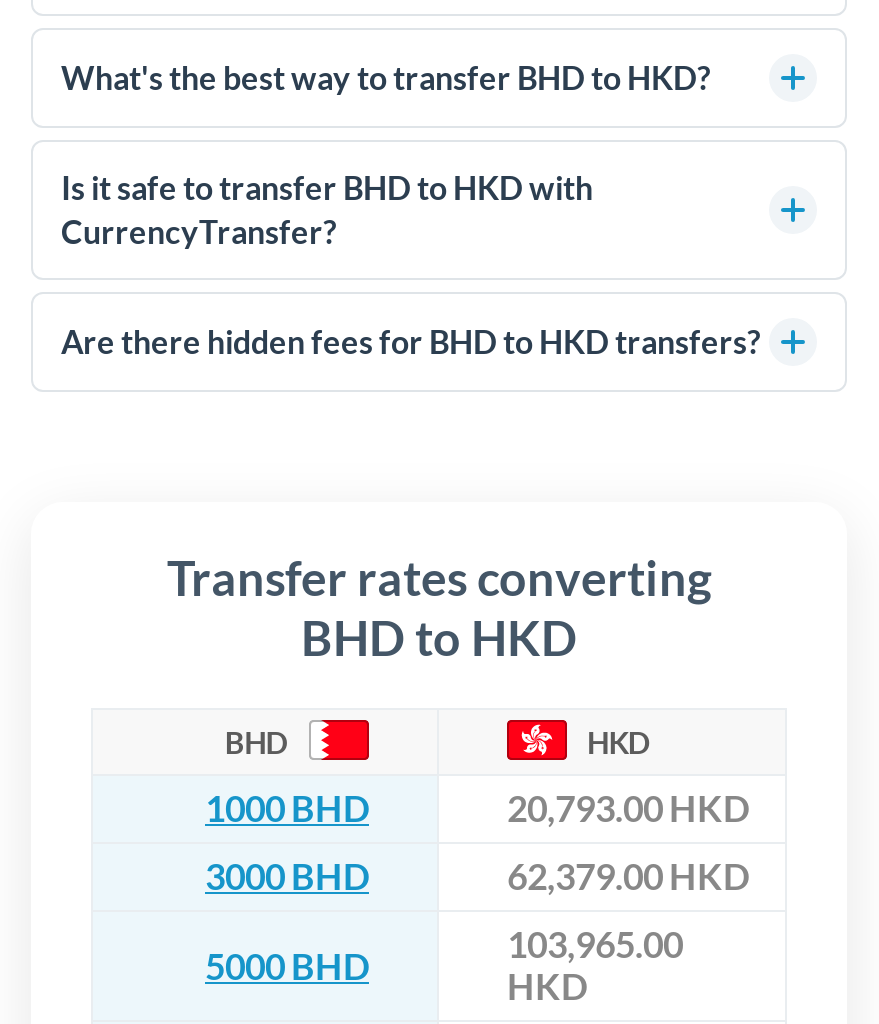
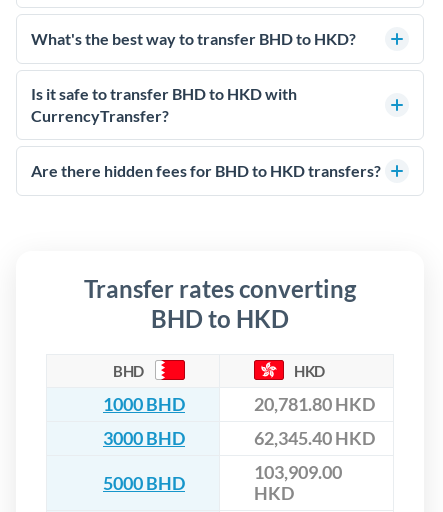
[507,786,749,830] 20,793.00 HKD -> [254,393,375,415] 20,781.80 HKD
[507,854,749,898] 62,379.00 HKD -> [254,427,375,449] 62,345.40 HKD
[507,922,683,966] 103,965.00 -> [254,461,342,483] 103,909.00

